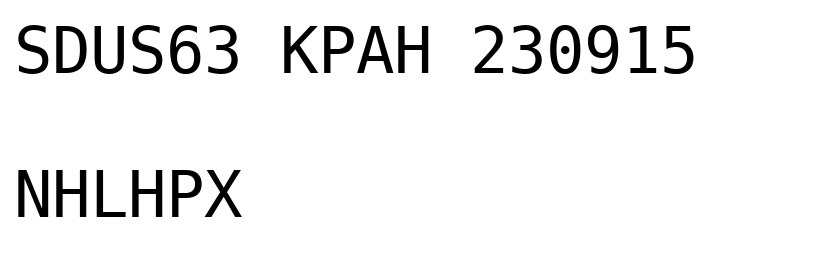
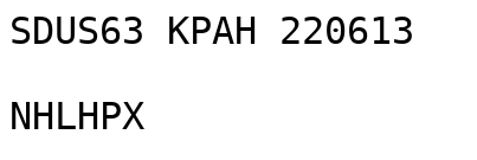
[14,15,698,87] SDUS63 KPAH 230915 -> [9,9,414,52] SDUS63 KPAH 220613

